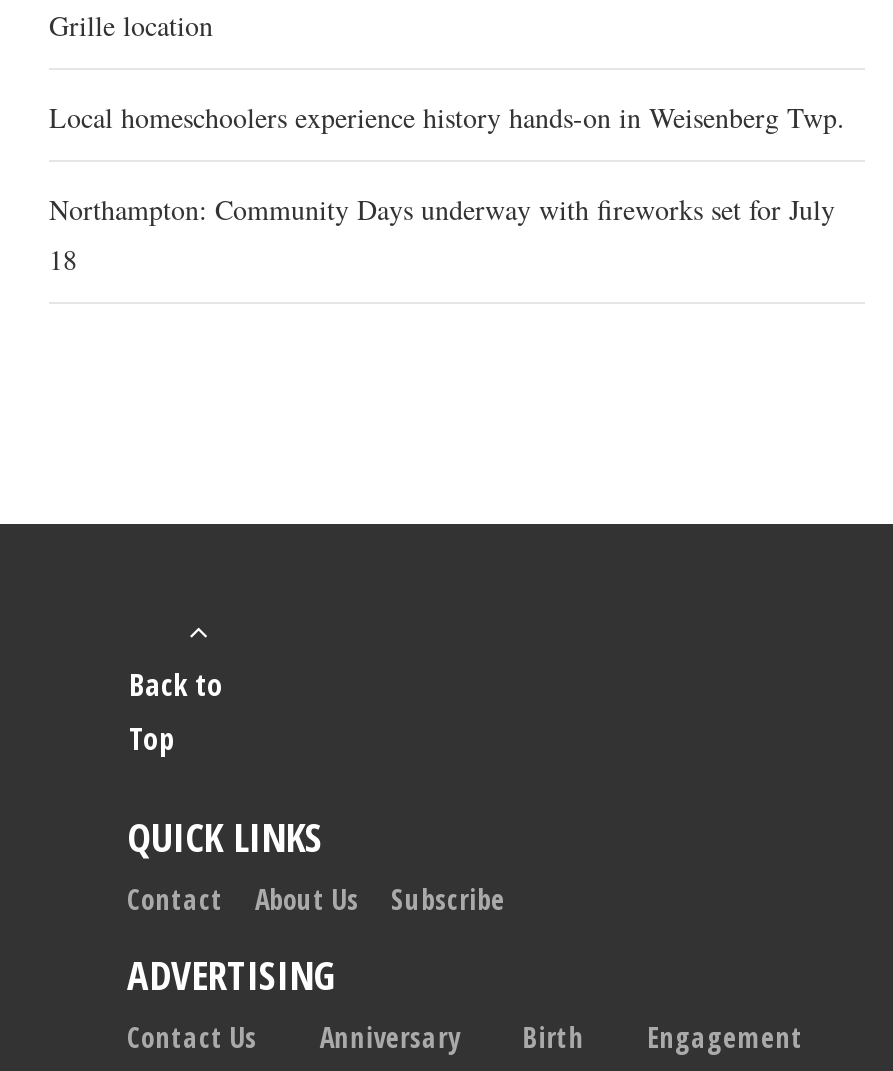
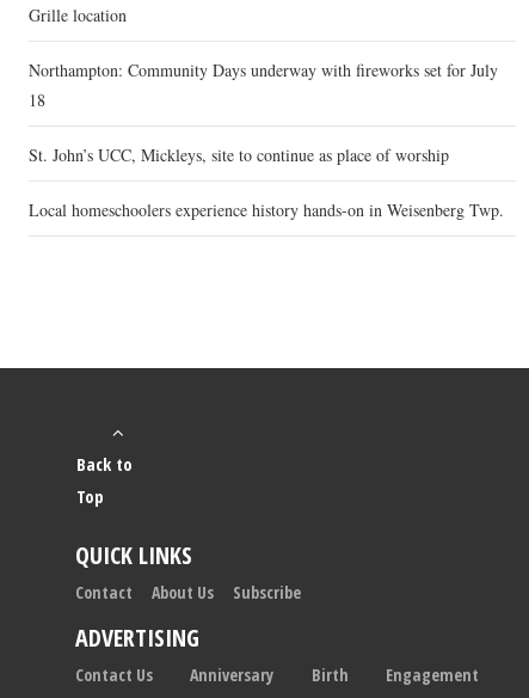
moved [49,98,845,136] -> [29,199,504,221]: Local homeschoolers experience history hands-on in Weisenberg Twp.
moved [49,190,835,278] -> [29,59,498,111]: Northampton: Community Days underway with fireworks set for July | 18
none -> [29,144,449,166] St. John’s UCC, Mickleys, site to continue as place of worship

